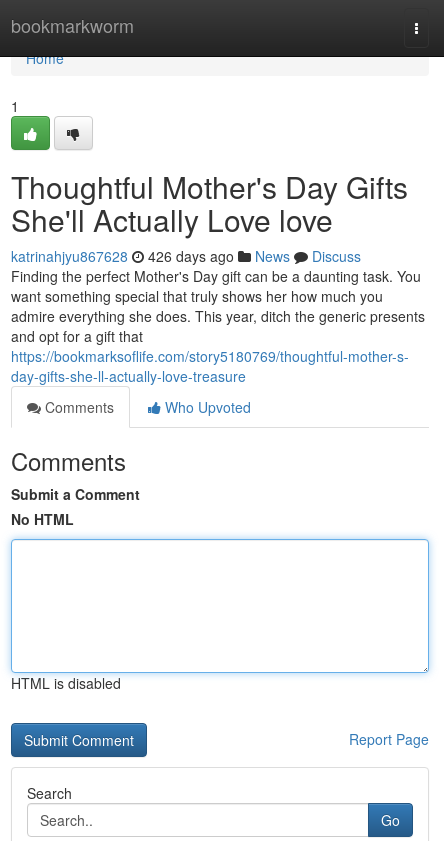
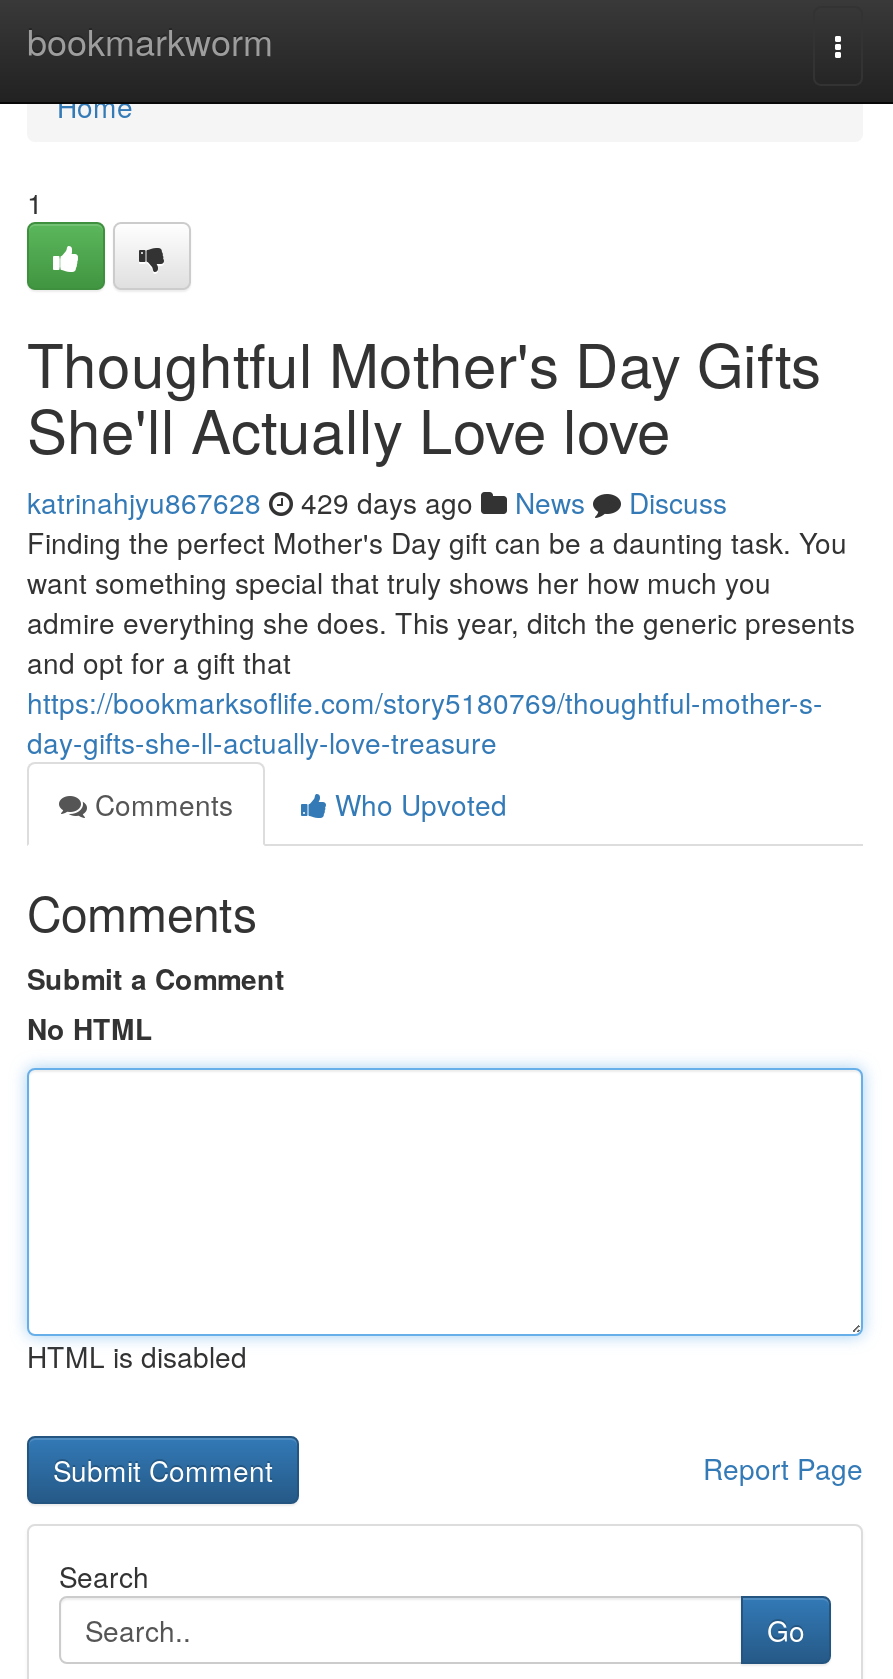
[11,246,361,266] katrinahjyu867628 426 days ago News Discuss -> [27,482,727,522] katrinahjyu867628 429 days ago News Discuss

